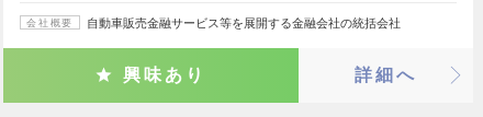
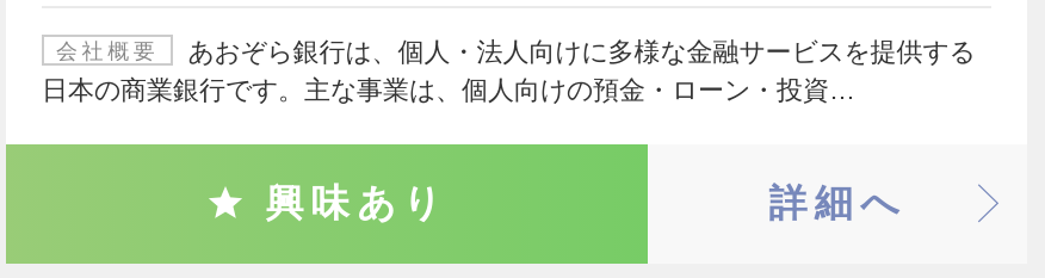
[87,17,401,30] 自動車販売金融サービス等を展開する金融会社の統括会社 -> [42,36,975,102] あおぞら銀行は、個人・法人向けに多様な金融サービスを提供する | 日本の商業銀行です。主な事業は、個人向けの預金・ローン・投資…

